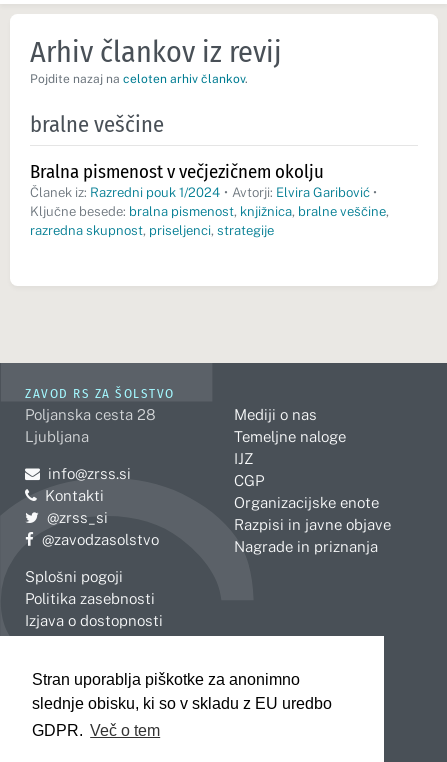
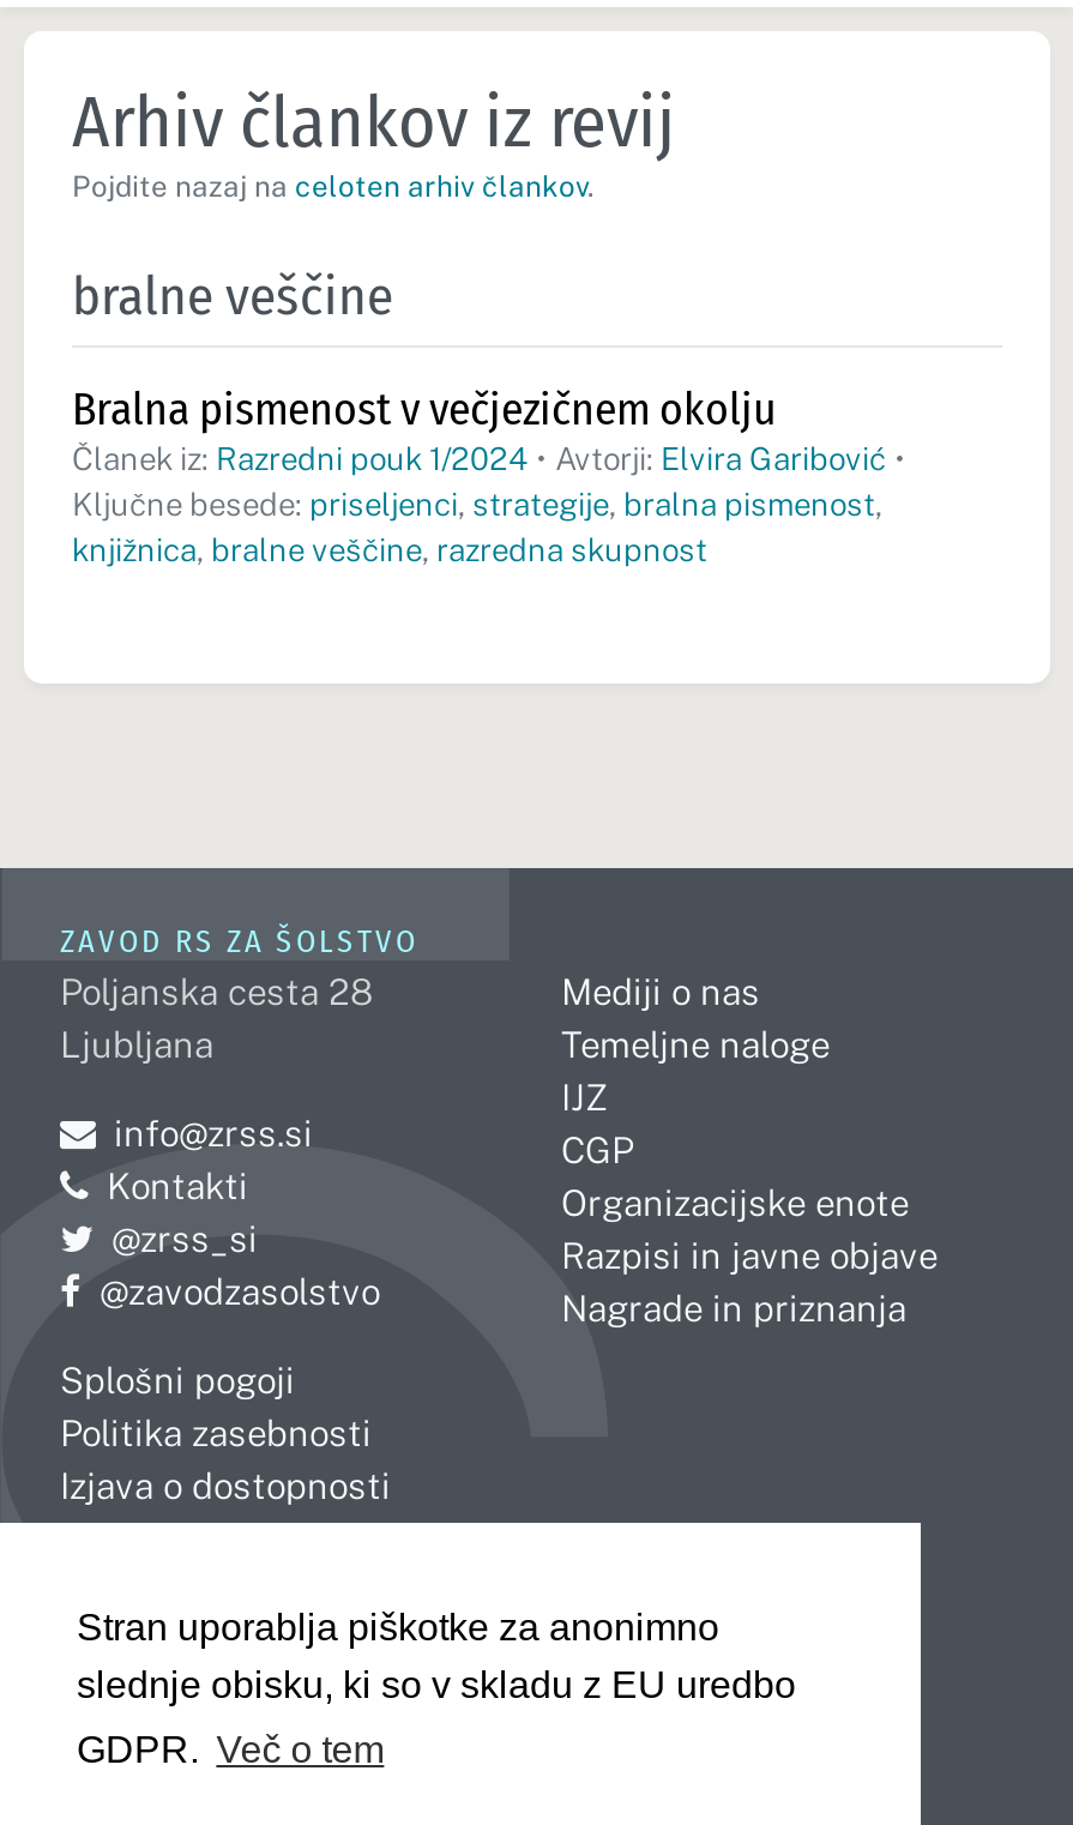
[30,204,389,238] Ključne besede: bralna pismenost, knjižnica, bralne veščine, | razredna skupnost, priseljenci, strategije -> [72,487,882,568] Ključne besede: priseljenci, strategije, bralna pismenost, | knjižnica, bralne veščine, razredna skupnost

